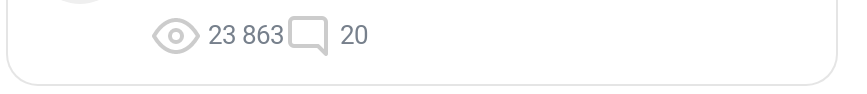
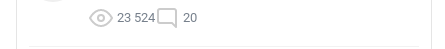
[208,20,368,50] 23 863 20 -> [117,10,197,25] 23 524 20

